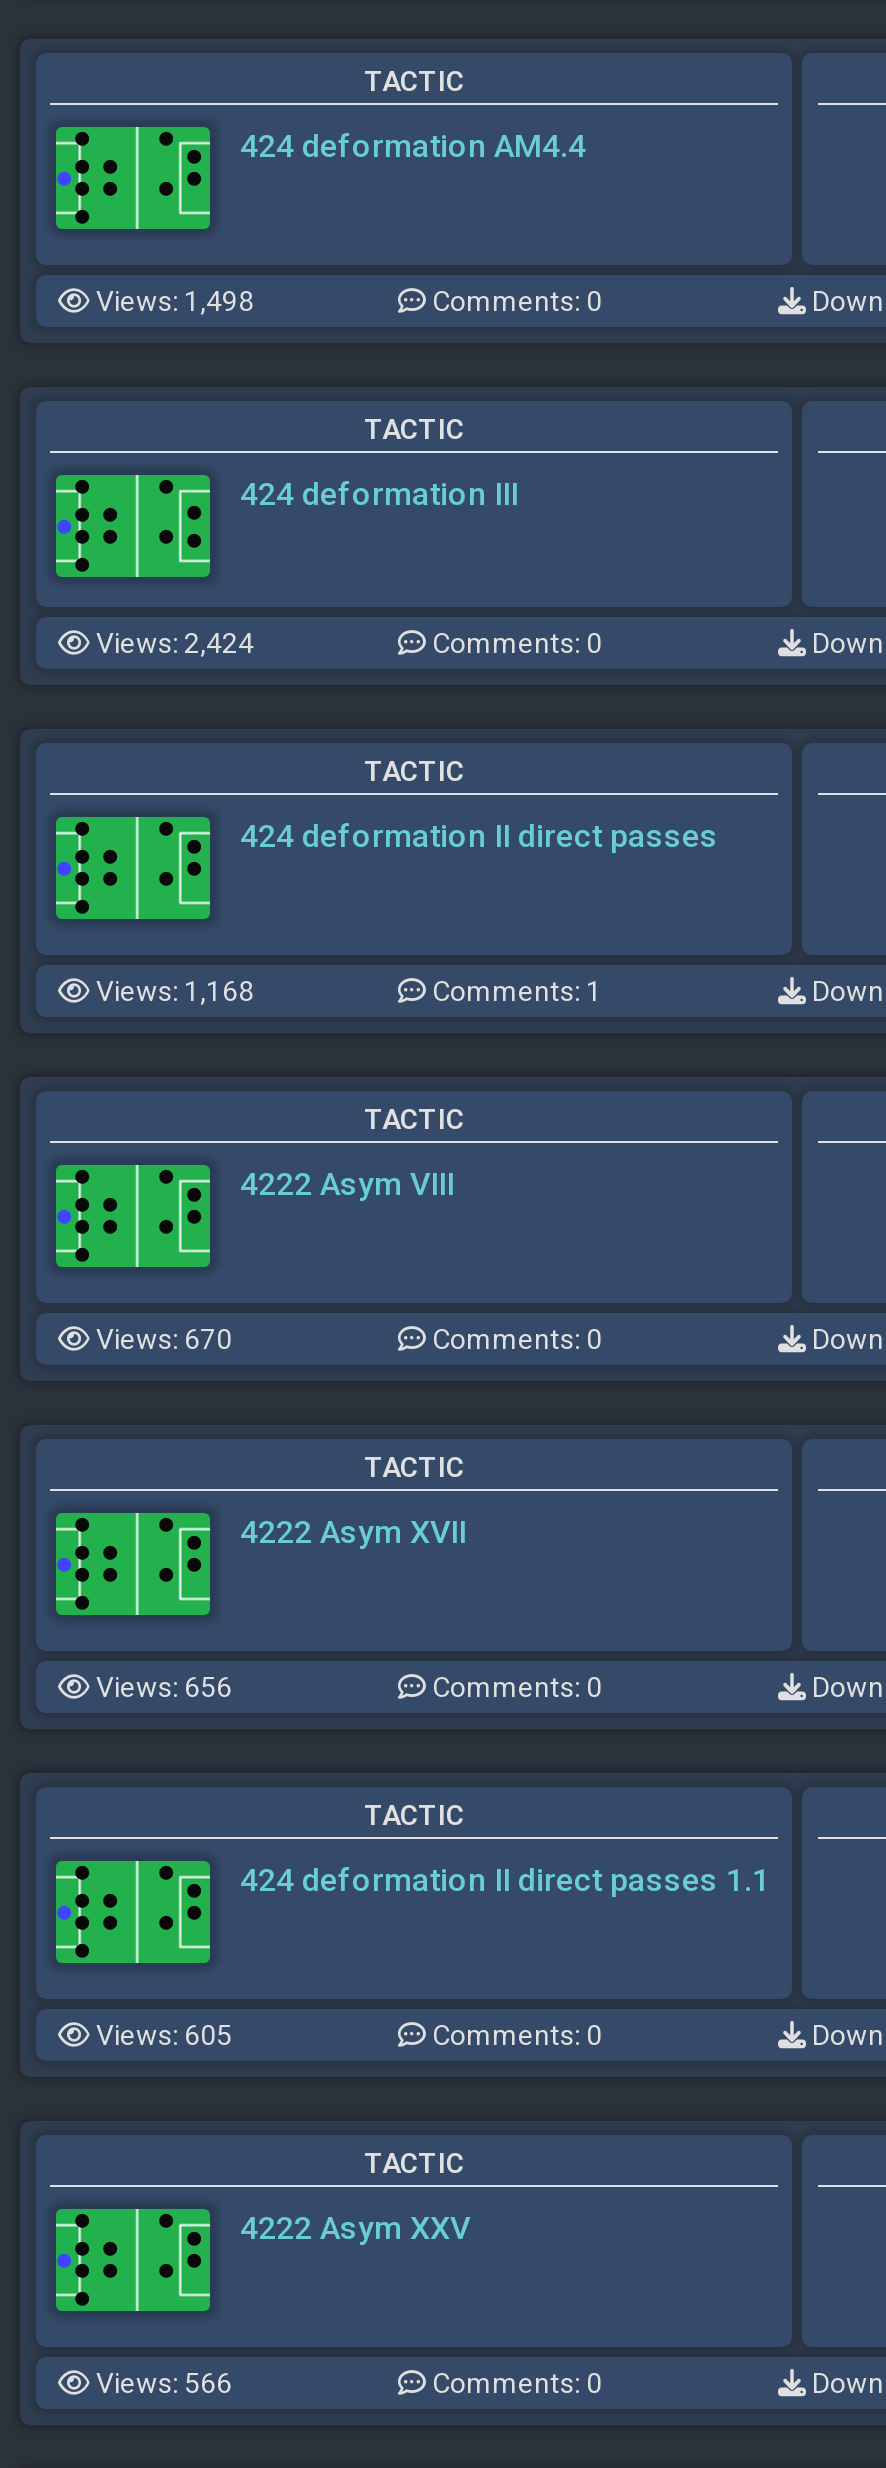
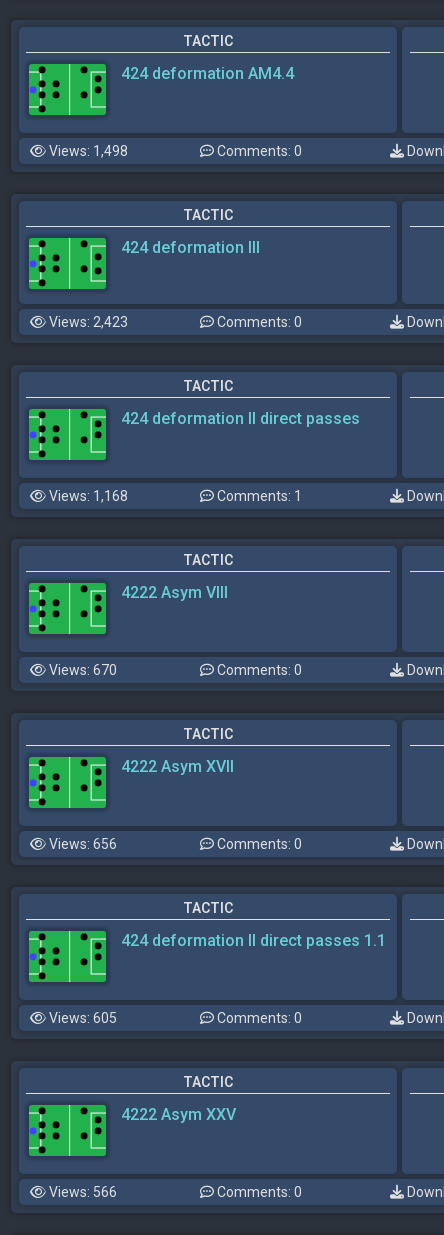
[90,627,254,659] Views: 2,424 -> [46,314,128,330] Views: 2,423

